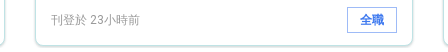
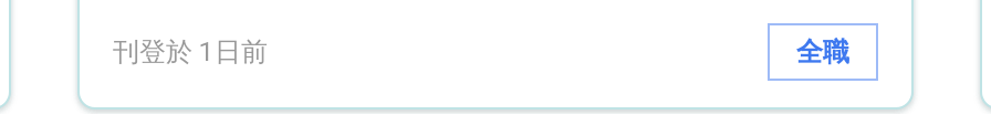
[51,12,140,26] 刊登於 23小時前 -> [113,35,268,66] 刊登於 1日前

